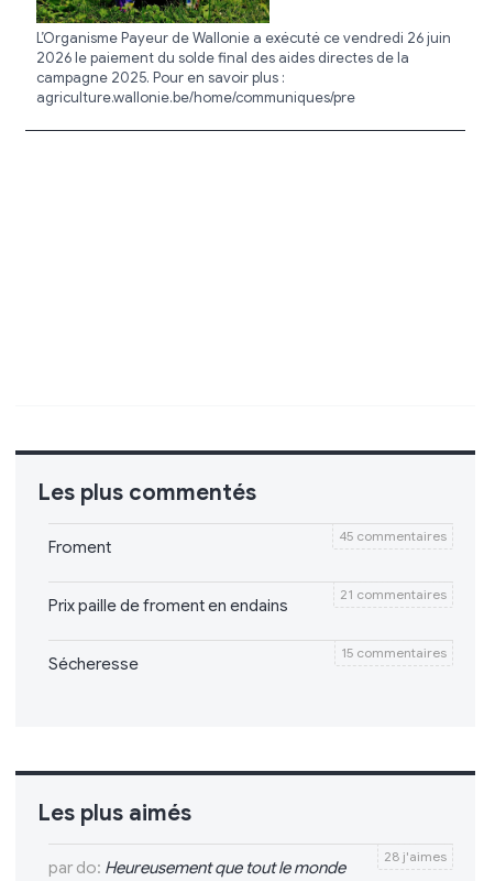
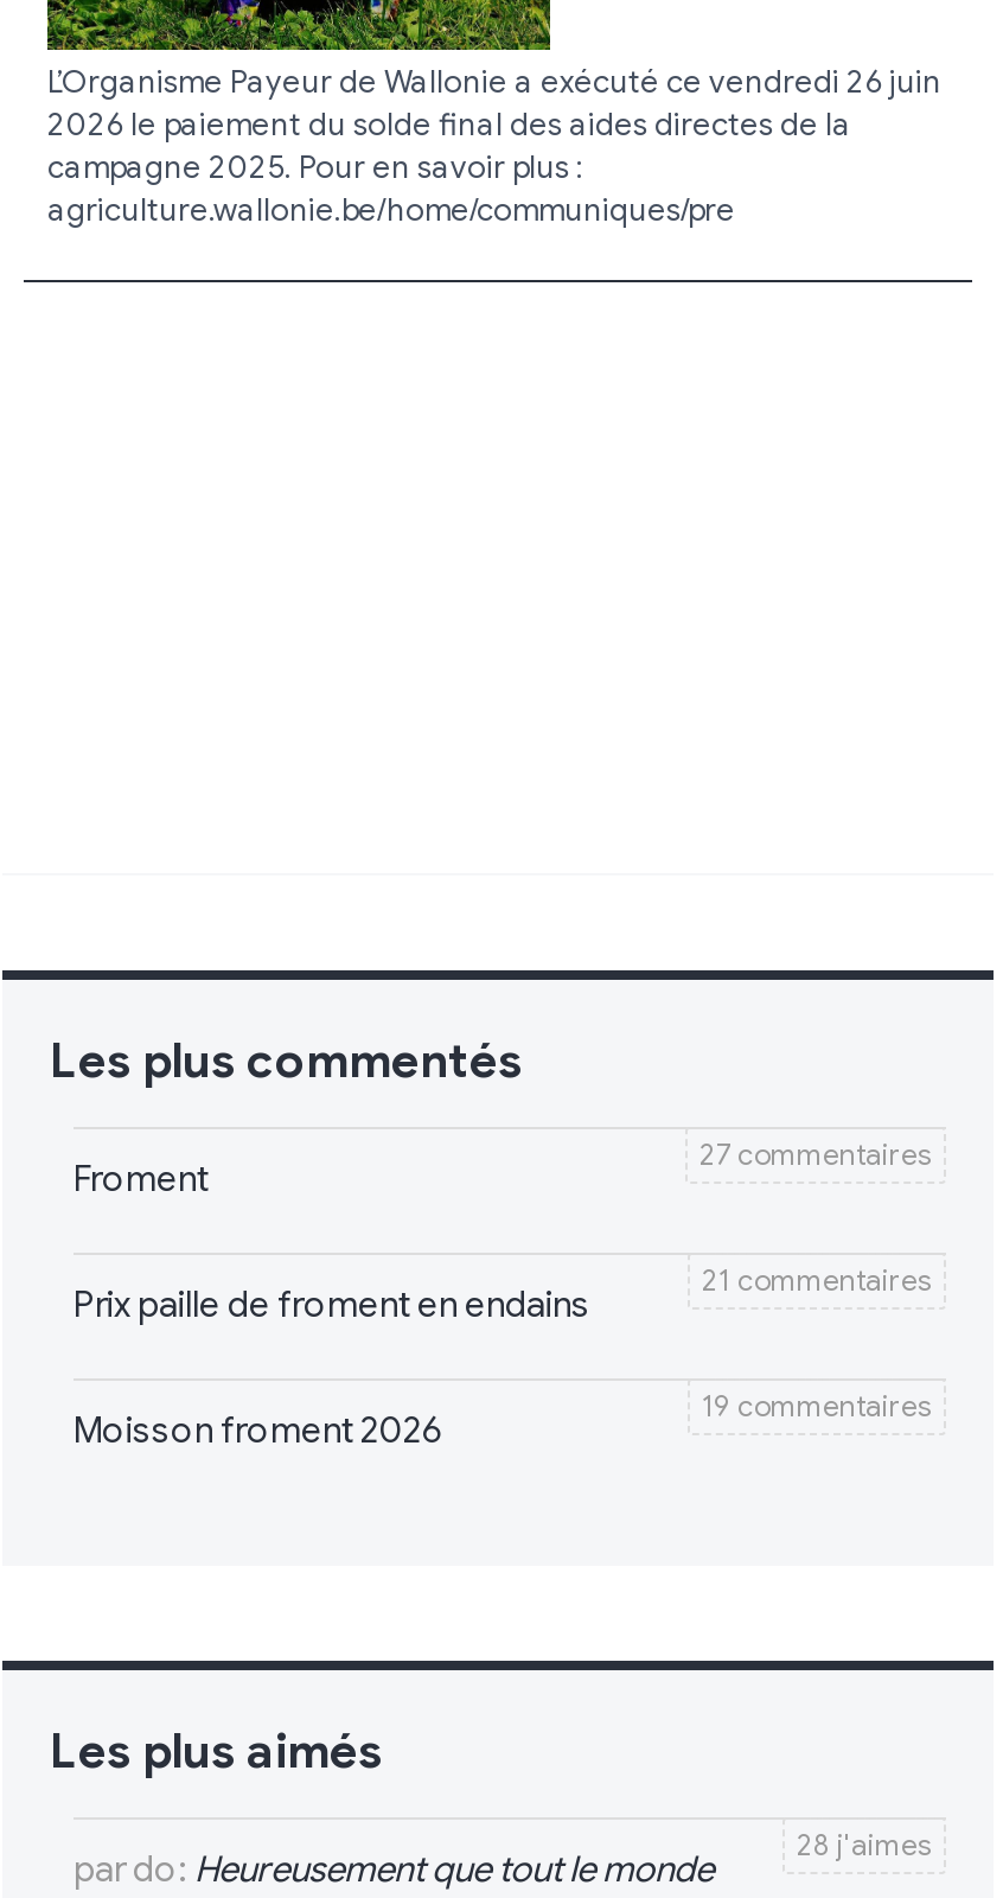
[339,528,447,544] 45 commentaires -> [699,1137,932,1173] 27 commentaires
[48,645,447,674] 15 commentaires | Sécheresse -> [74,1389,932,1453] 19 commentaires | Moisson froment 2026

